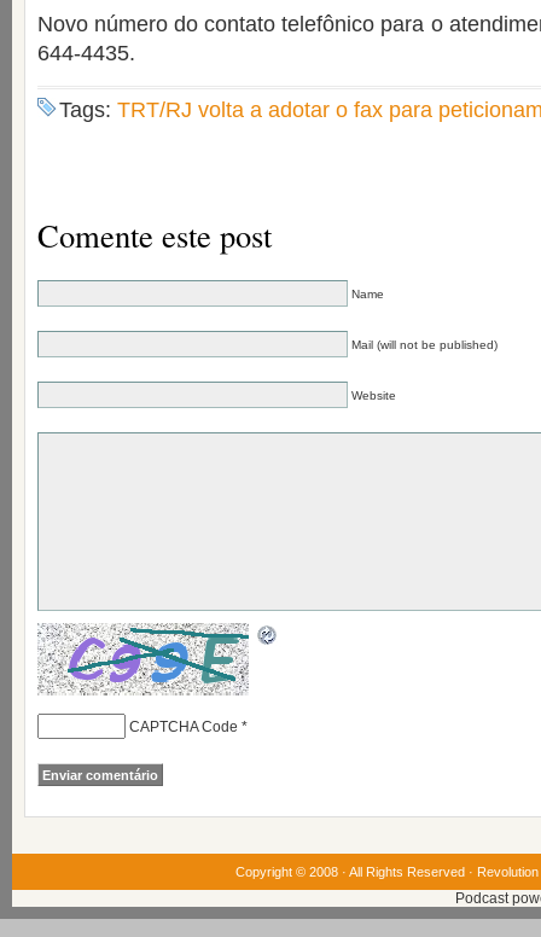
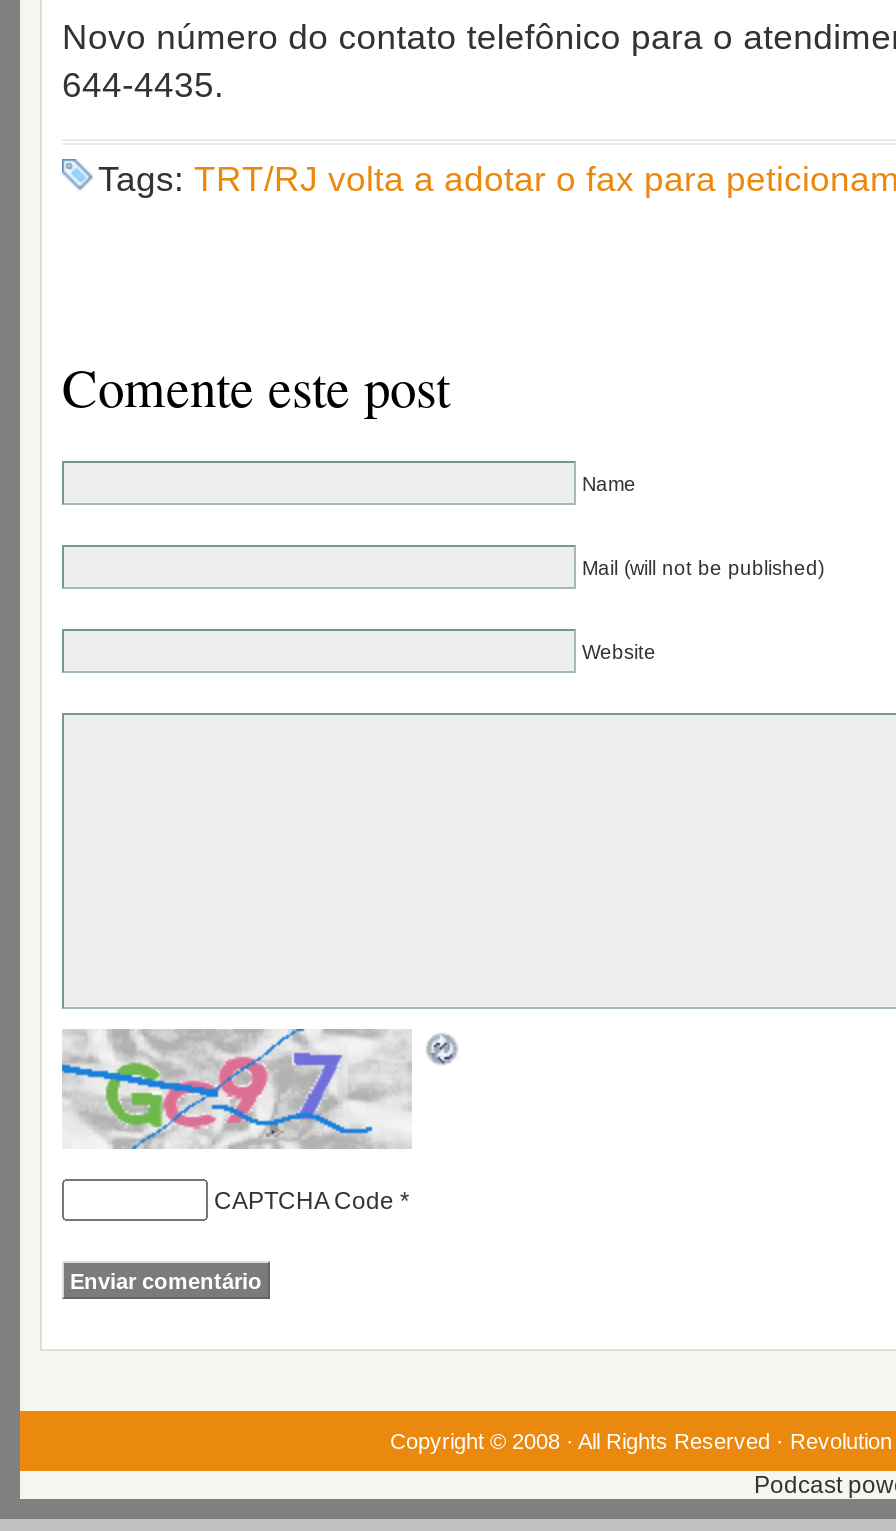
[37,623,250,696] [image] -> [62,1029,410,1149] [image]

